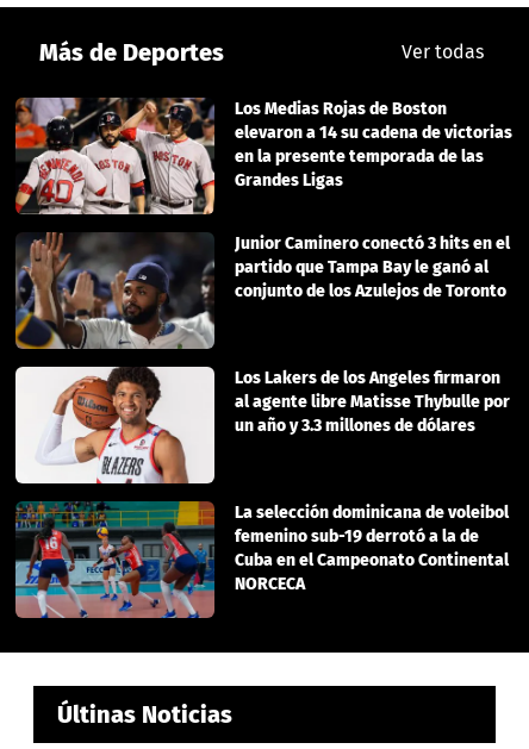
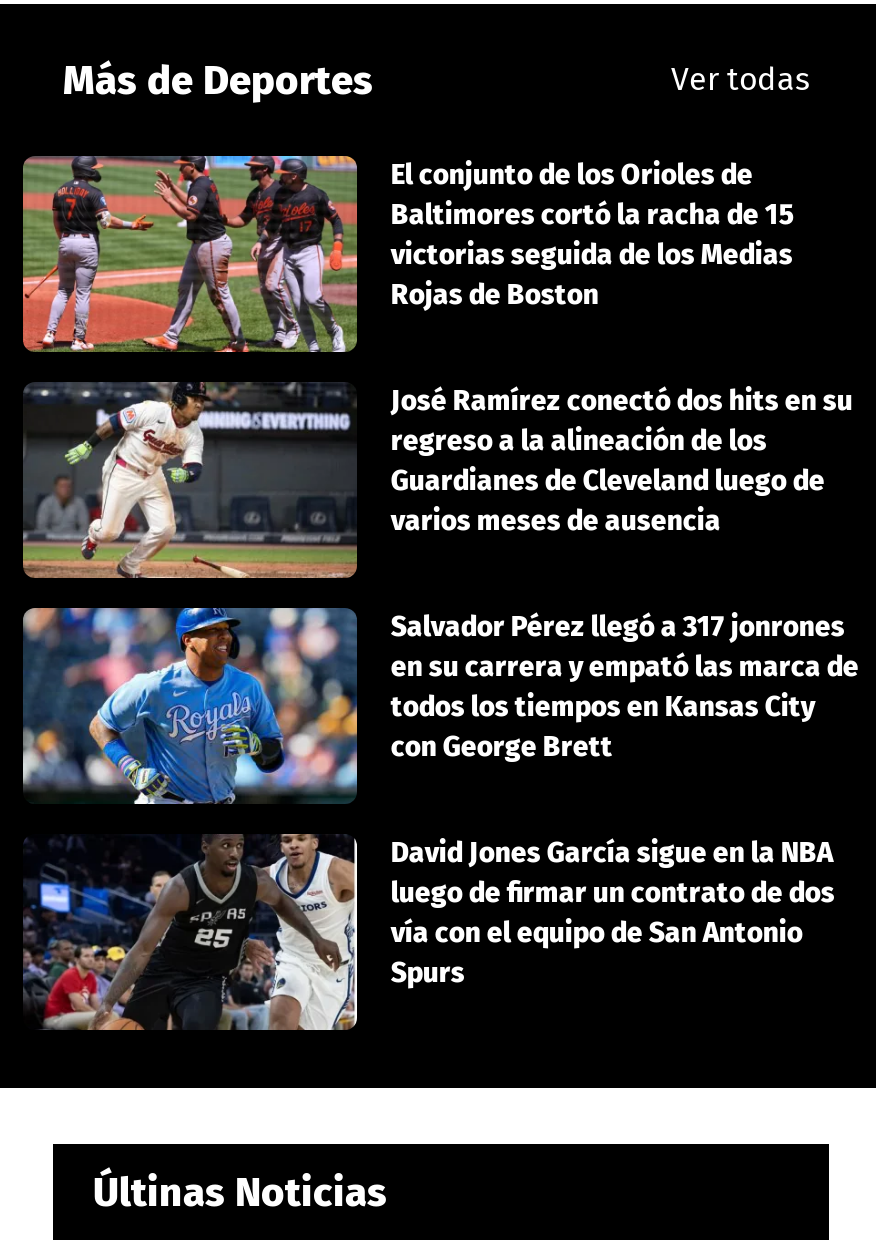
[15,98,512,216] [image] | Los Medias Rojas de Boston | elevaron a 14 su cadena de victorias | en la presente temporada de las | Grandes Ligas -> [21,154,795,354] [image] | El conjunto de los Orioles de | Baltimores cortó la racha de 15 | victorias seguida de los Medias | Rojas de Boston
[15,232,510,349] [image] | Junior Caminero conectó 3 hits en el | partido que Tampa Bay le ganó al | conjunto de los Azulejos de Toronto -> [23,382,853,578] [image] | José Ramírez conectó dos hits en su | regreso a la alineación de los | Guardianes de Cleveland luego de | varios meses de ausencia
[14,366,510,485] [image] | Los Lakers de los Angeles firmaron | al agente libre Matisse Thybulle por | un año y 3.3 millones de dólares -> [23,606,859,806] [image] | Salvador Pérez llegó a 317 jonrones | en su carrera y empató las marca de | todos los tiempos en Kansas City | con George Brett
[14,500,509,619] [image] | La selección dominicana de voleibol | femenino sub-19 derrotó a la de | Cuba en el Campeonato Continental | NORCECA -> [23,832,835,1032] [image] | David Jones García sigue en la NBA | luego de firmar un contrato de dos | vía con el equipo de San Antonio | Spurs

